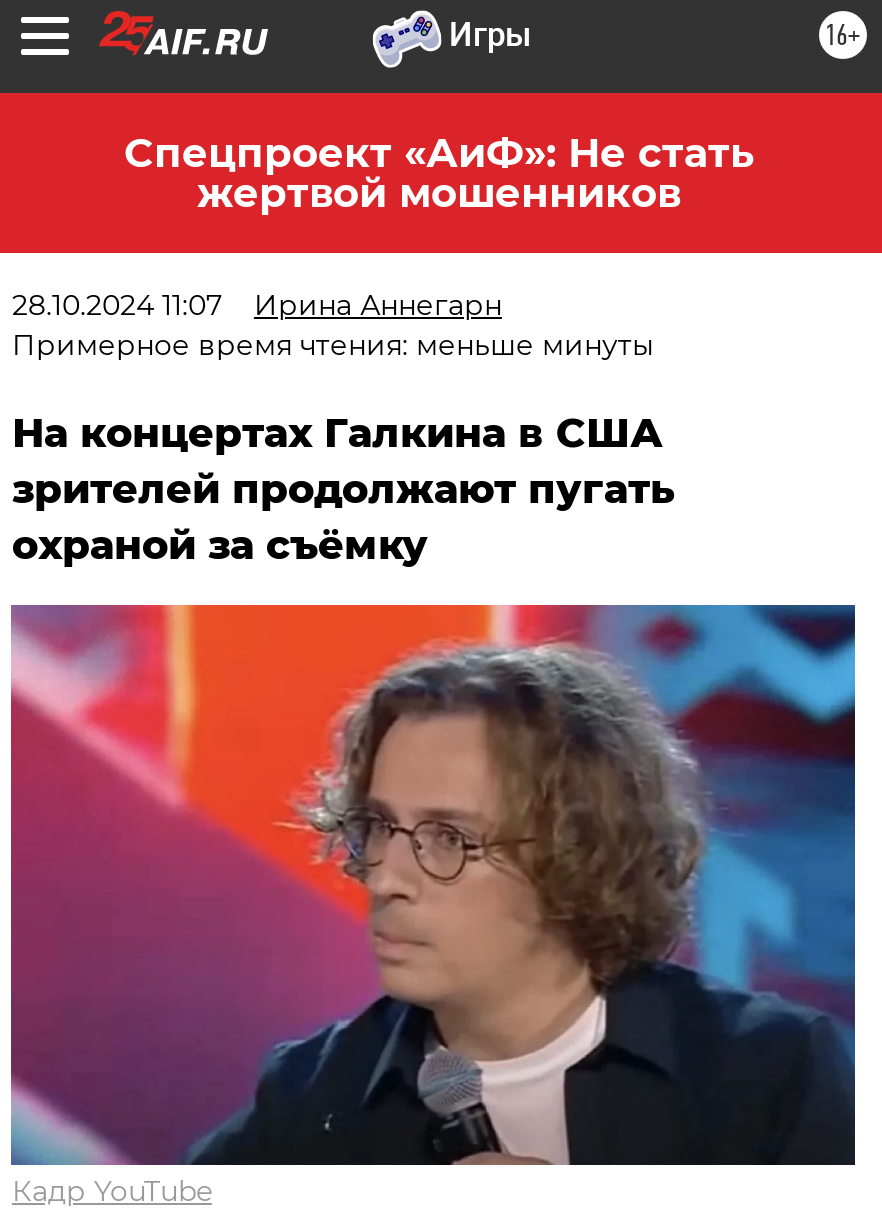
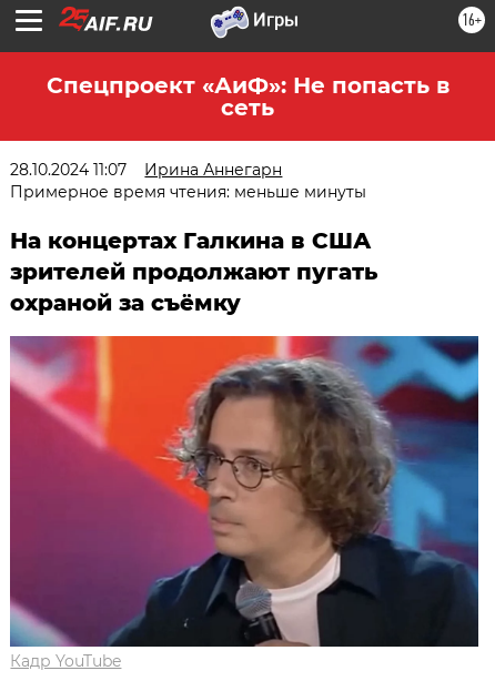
[124,129,754,217] Спецпроект «АиФ»: Не стать | жертвой мошенников -> [46,72,449,121] Спецпроект «АиФ»: Не попасть в | сеть

